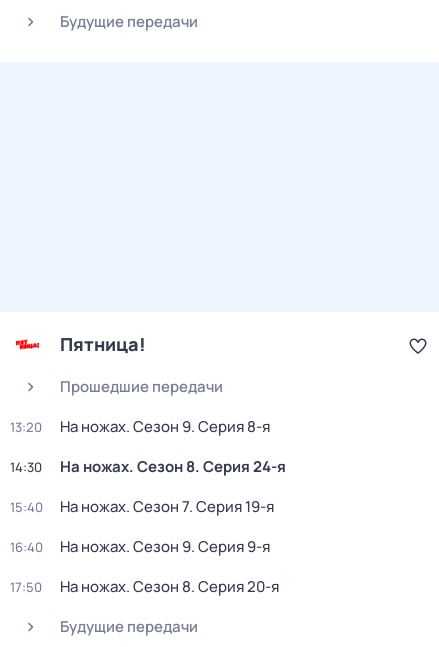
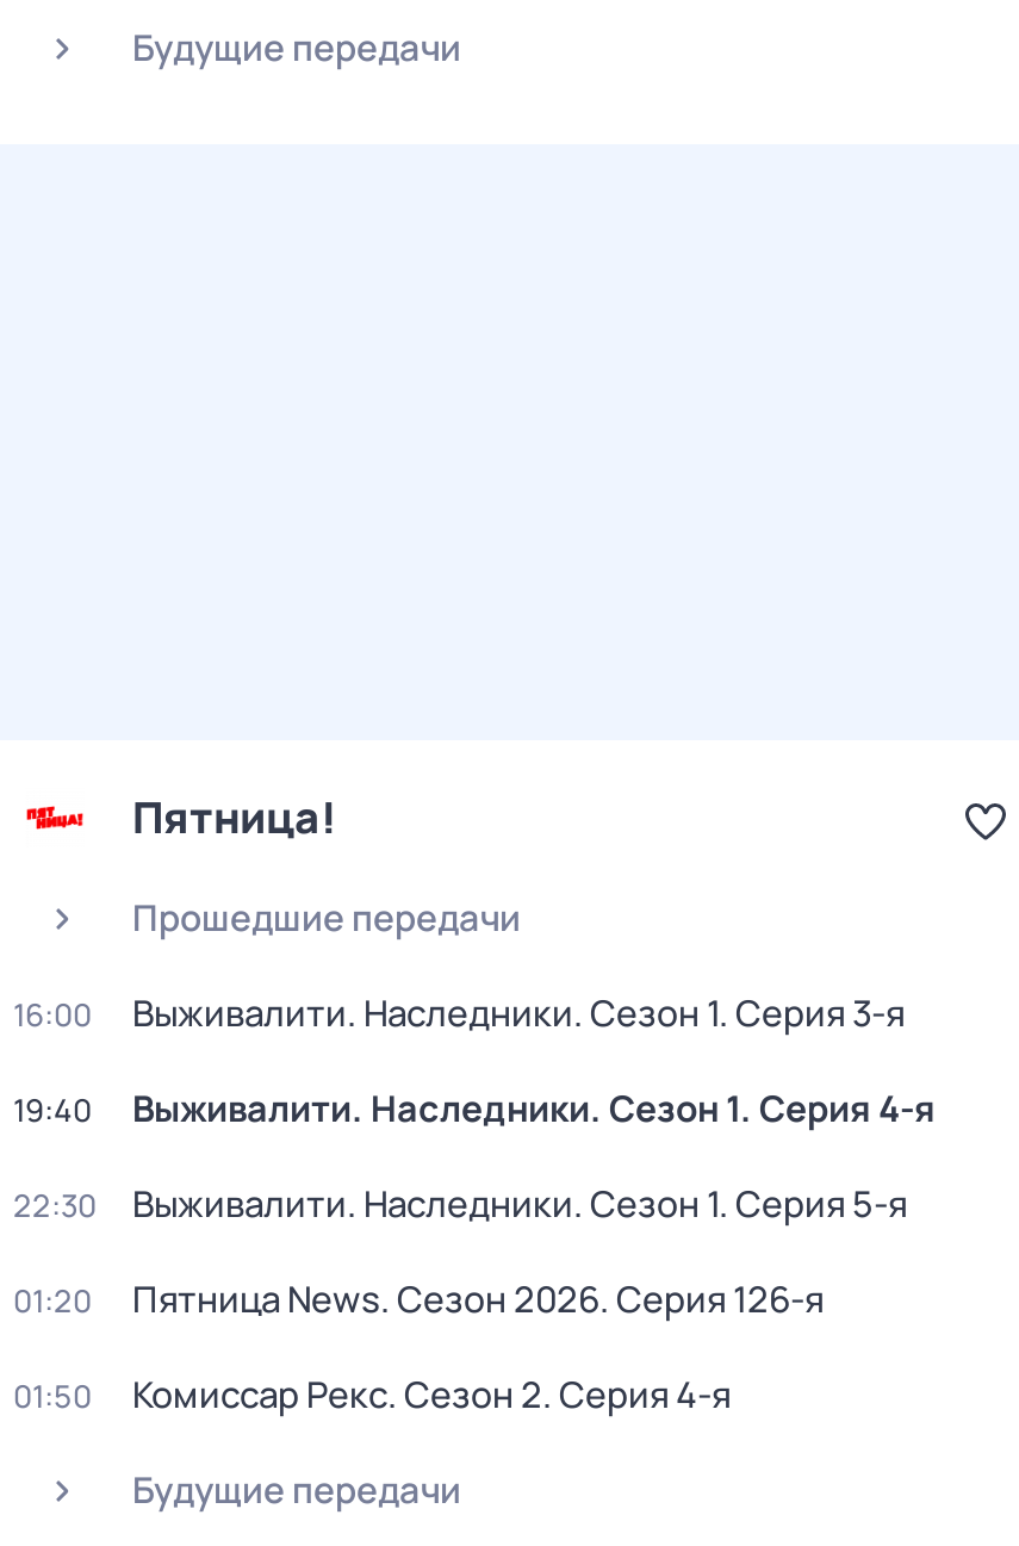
[10,418,42,436] 13:20 -> [13,993,92,1036] 16:00
[60,416,270,437] На ножах. Сезон 9. Серия 8-я -> [132,988,905,1038] Выживалити. Наследники. Сезон 1. Серия 3-я
[10,458,42,476] 14:30 -> [13,1088,92,1131] 19:40
[60,456,286,477] На ножах. Сезон 8. Серия 24-я -> [132,1084,936,1134] Выживалити. Наследники. Сезон 1. Серия 4-я
[10,498,43,516] 15:40 -> [13,1184,97,1227] 22:30
[60,496,274,517] На ножах. Сезон 7. Серия 19-я -> [132,1179,907,1229] Выживалити. Наследники. Сезон 1. Серия 5-я
[10,538,43,556] 16:40 -> [13,1279,92,1322] 01:20
[60,536,270,557] На ножах. Сезон 9. Серия 9-я -> [132,1274,824,1324] Пятница News. Сезон 2026. Серия 126-я
[10,578,42,596] 17:50 -> [13,1374,92,1417] 01:50
[60,576,279,597] На ножах. Сезон 8. Серия 20-я -> [132,1370,731,1420] Комиссар Рекс. Сезон 2. Серия 4-я

